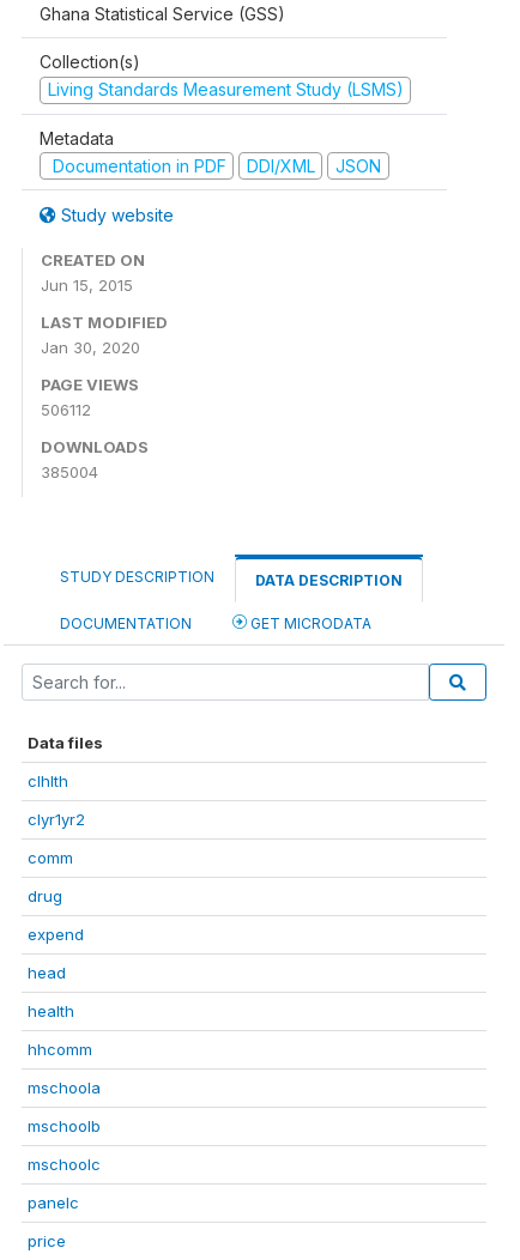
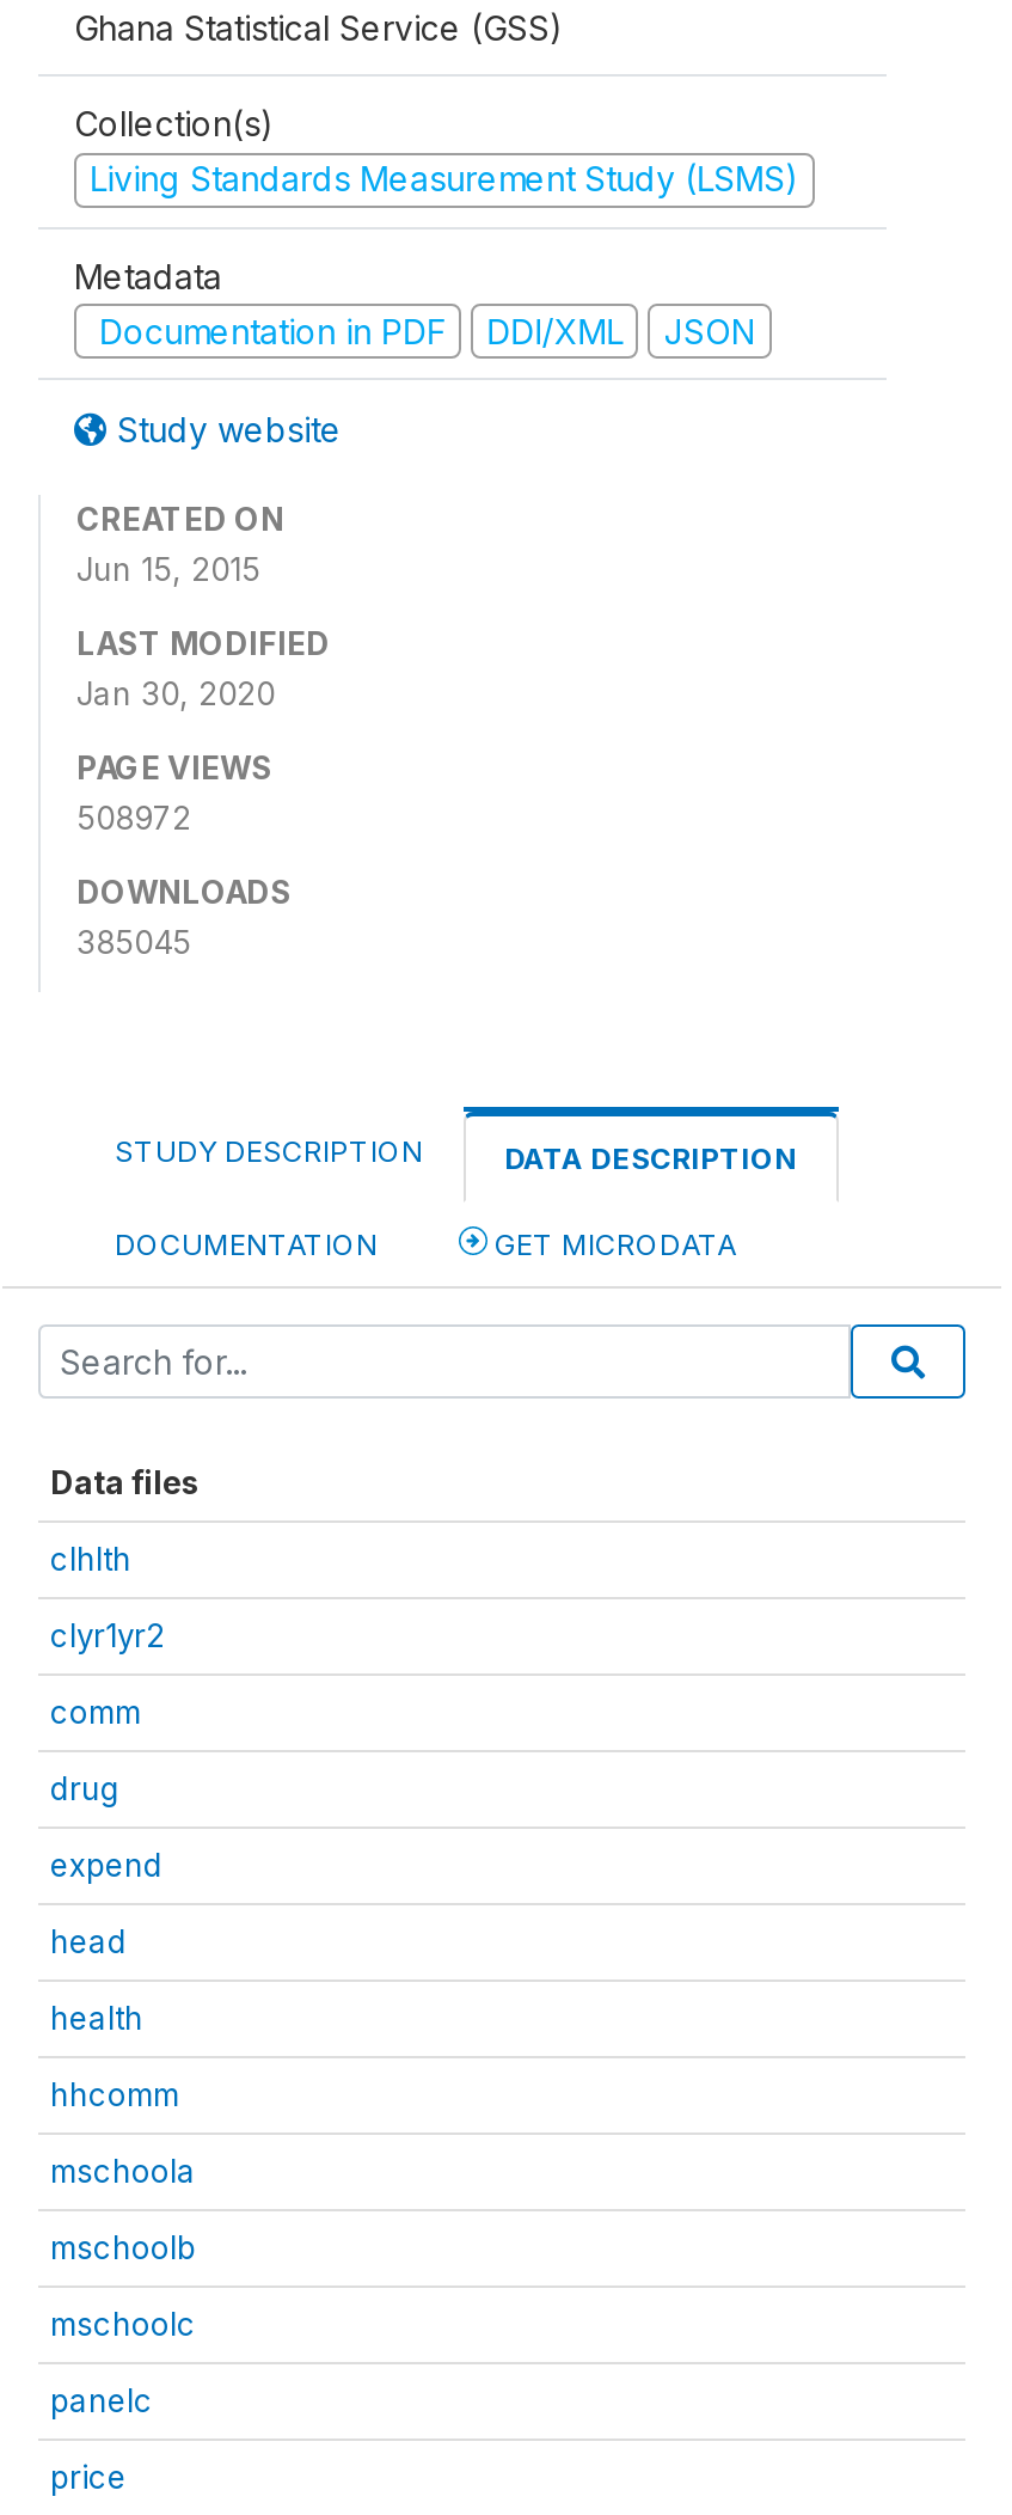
[41,400,91,419] 506112 -> [76,798,191,837] 508972
[41,462,98,481] 385004 -> [76,923,191,961] 385045

